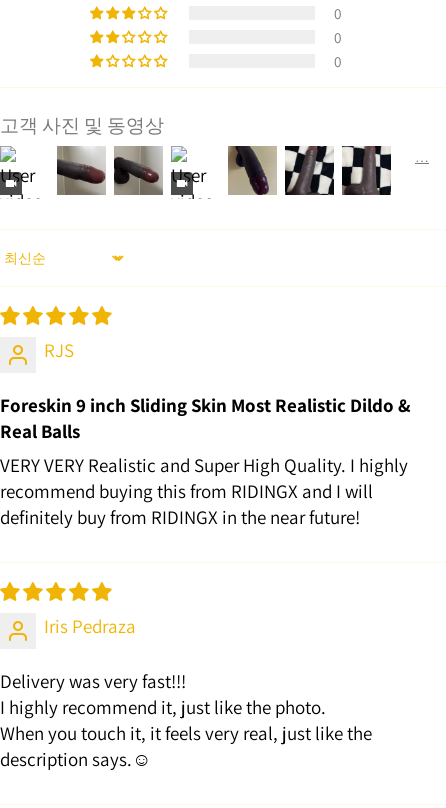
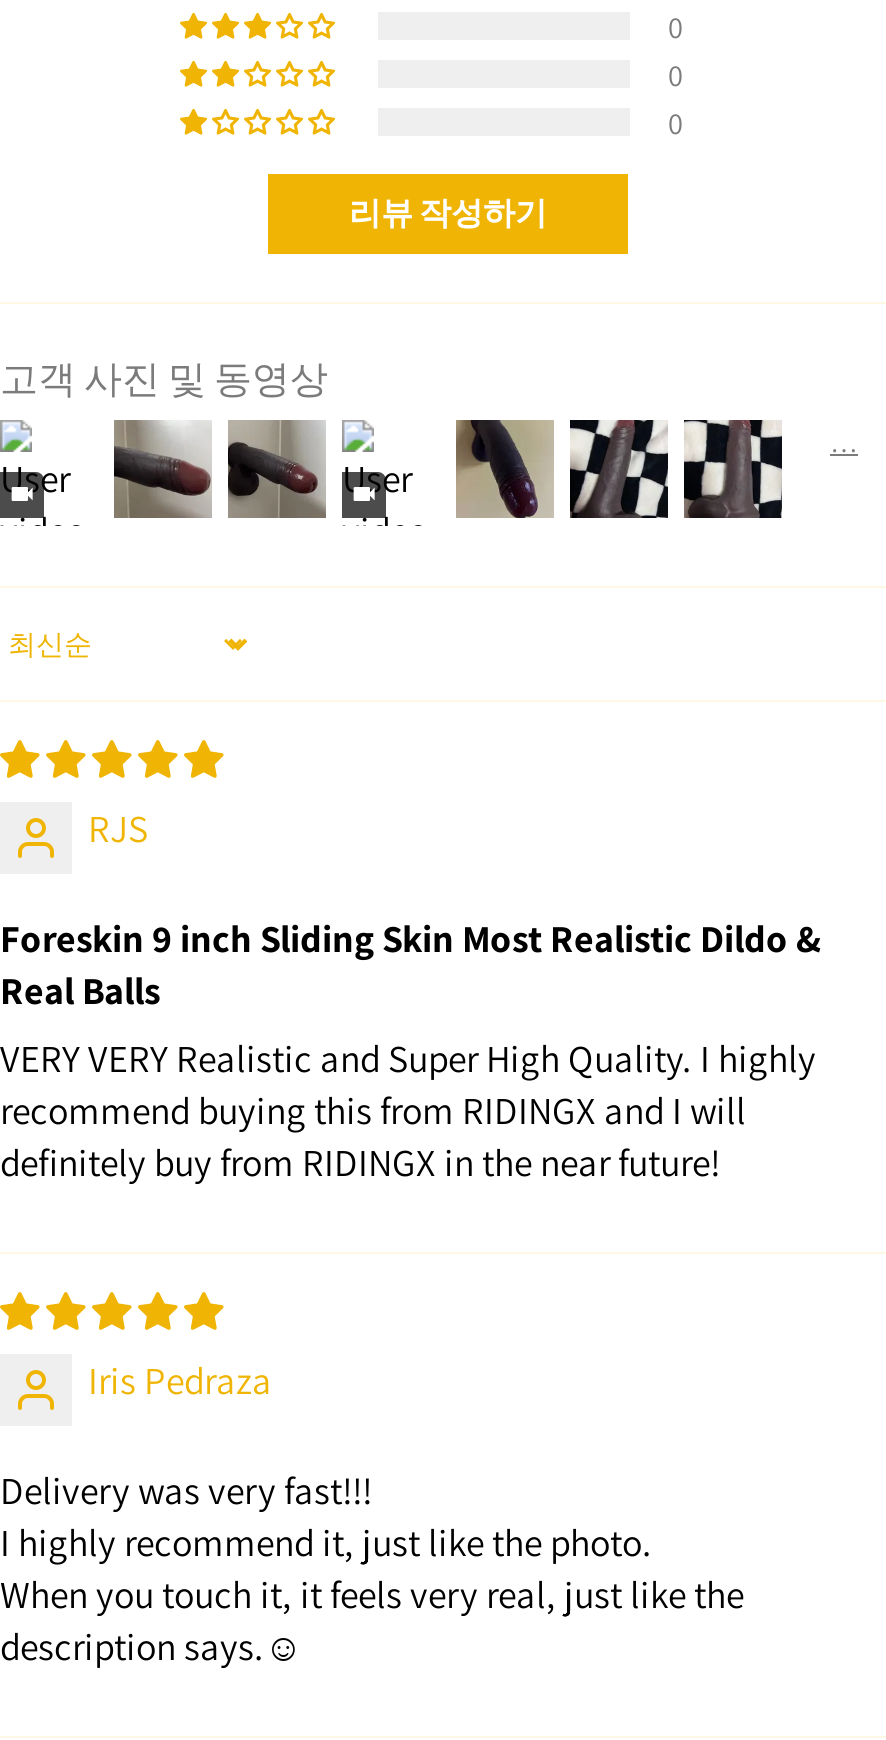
none -> [349,191,547,233] 리뷰 작성하기

